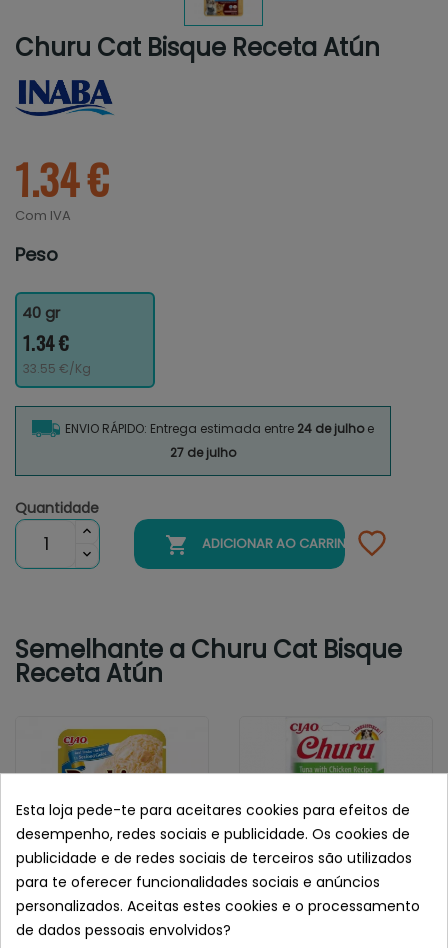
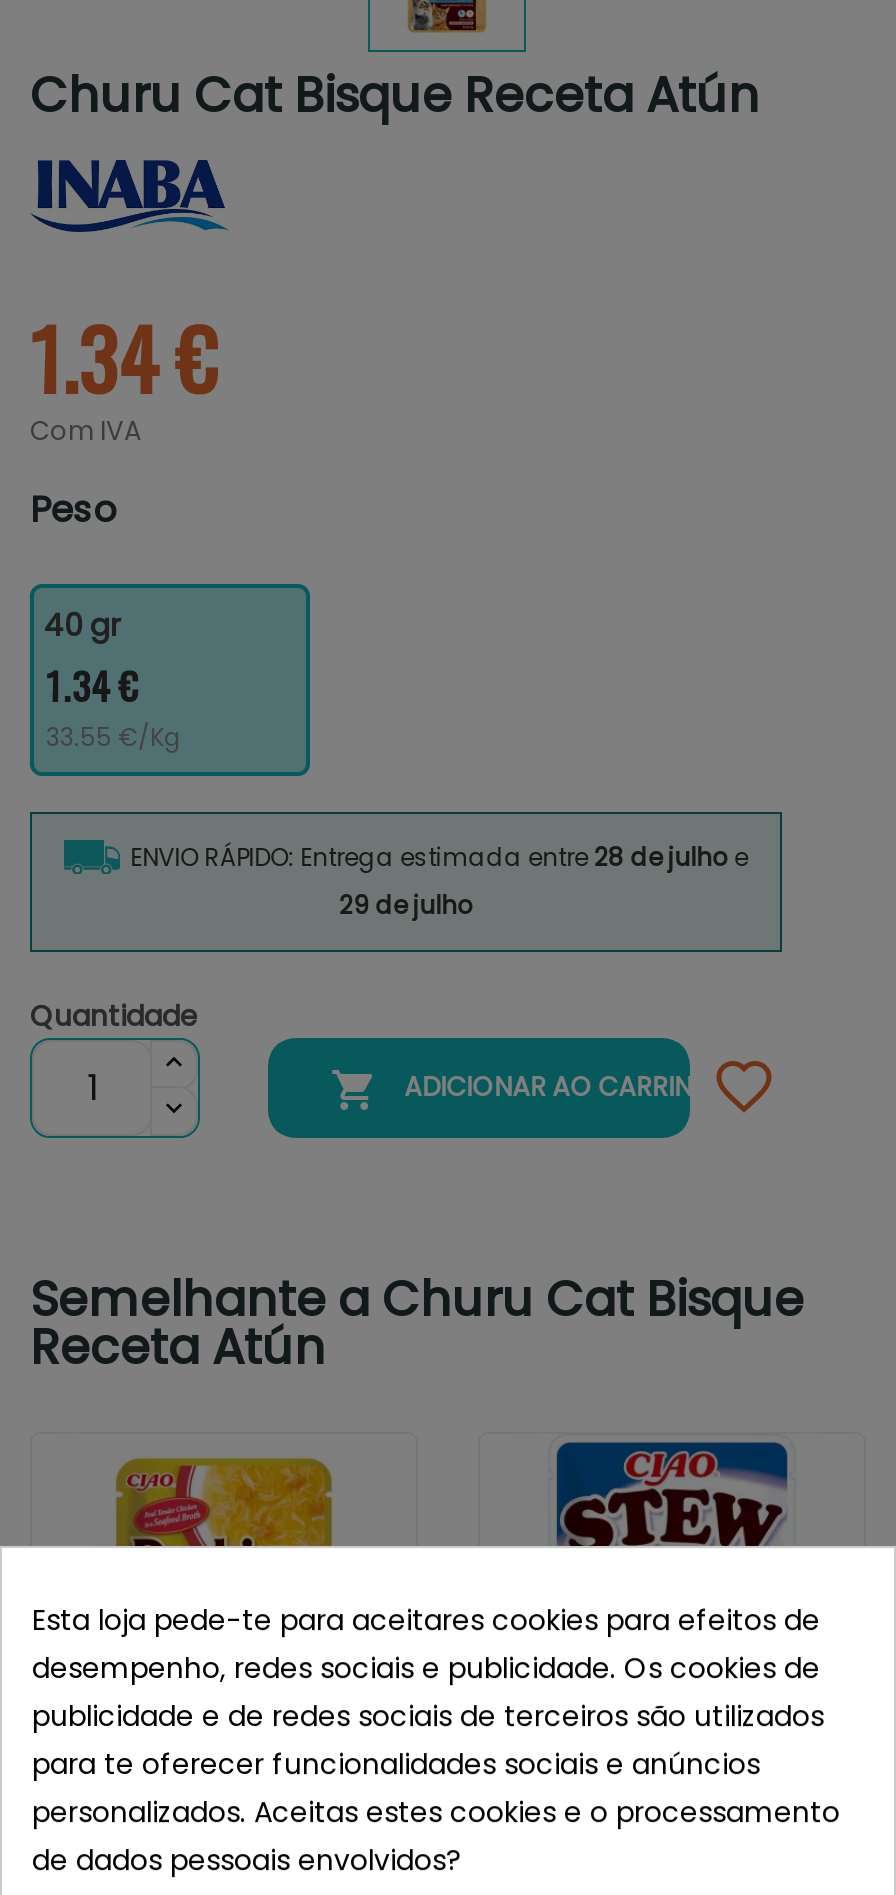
[65,420,374,437] ENVIO RÁPIDO: Entrega estimada entre 24 de julho e -> [130,840,748,874] ENVIO RÁPIDO: Entrega estimada entre 28 de julho e
[170,444,236,461] 27 de julho -> [339,888,473,922] 29 de julho
[279,721,393,774] [image] -> [556,1440,790,1546] [image]
[61,733,163,773] [image] -> [124,1464,324,1546] [image]

